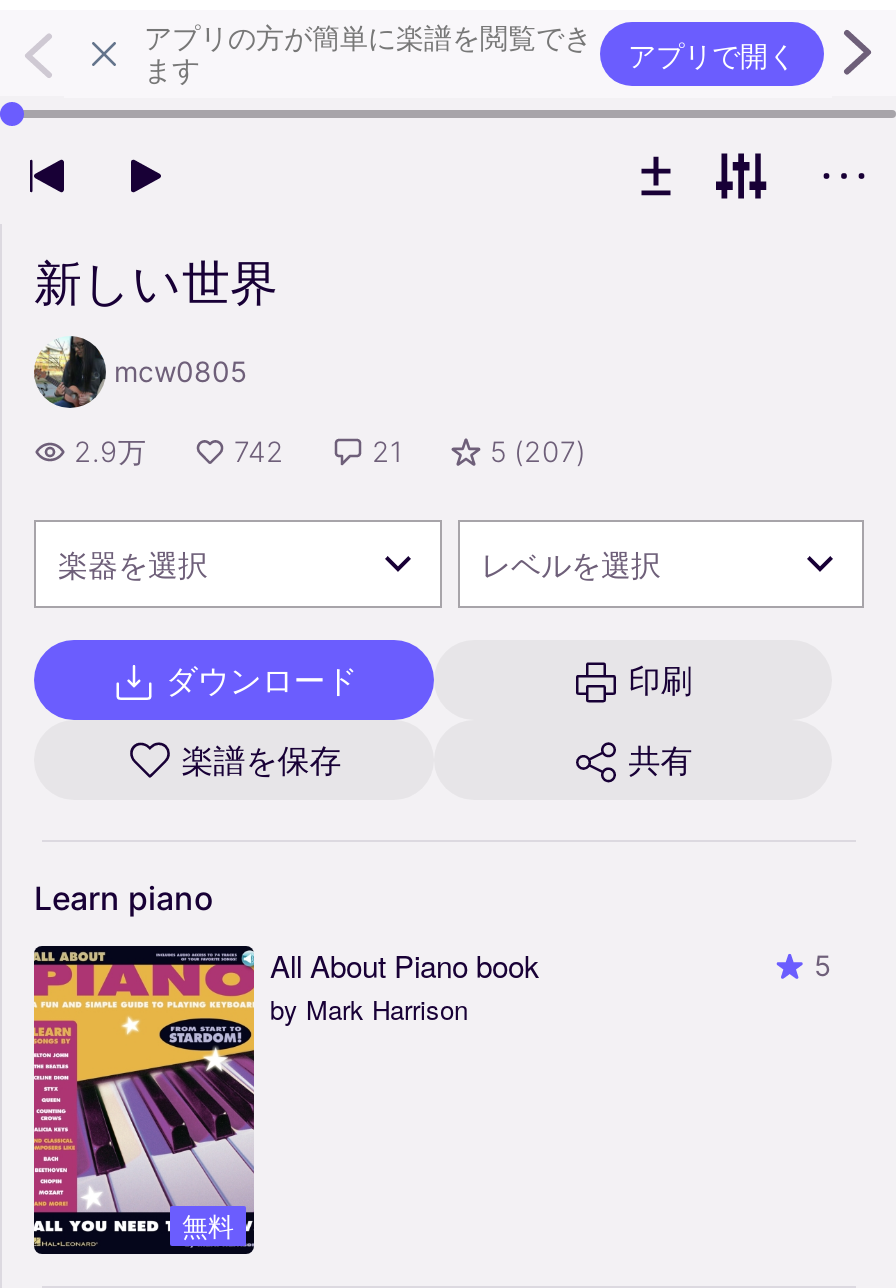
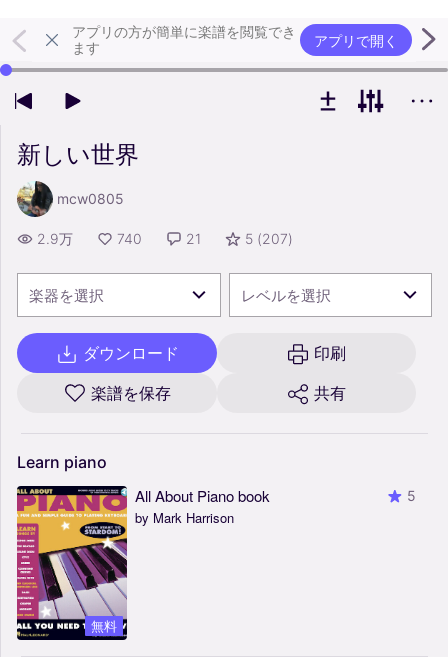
[234,433,284,467] 742 -> [117,229,142,246] 740

